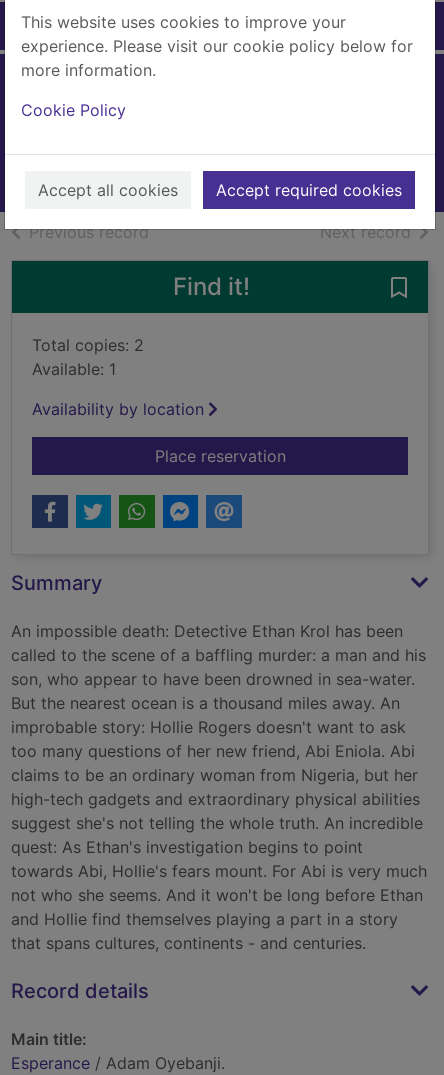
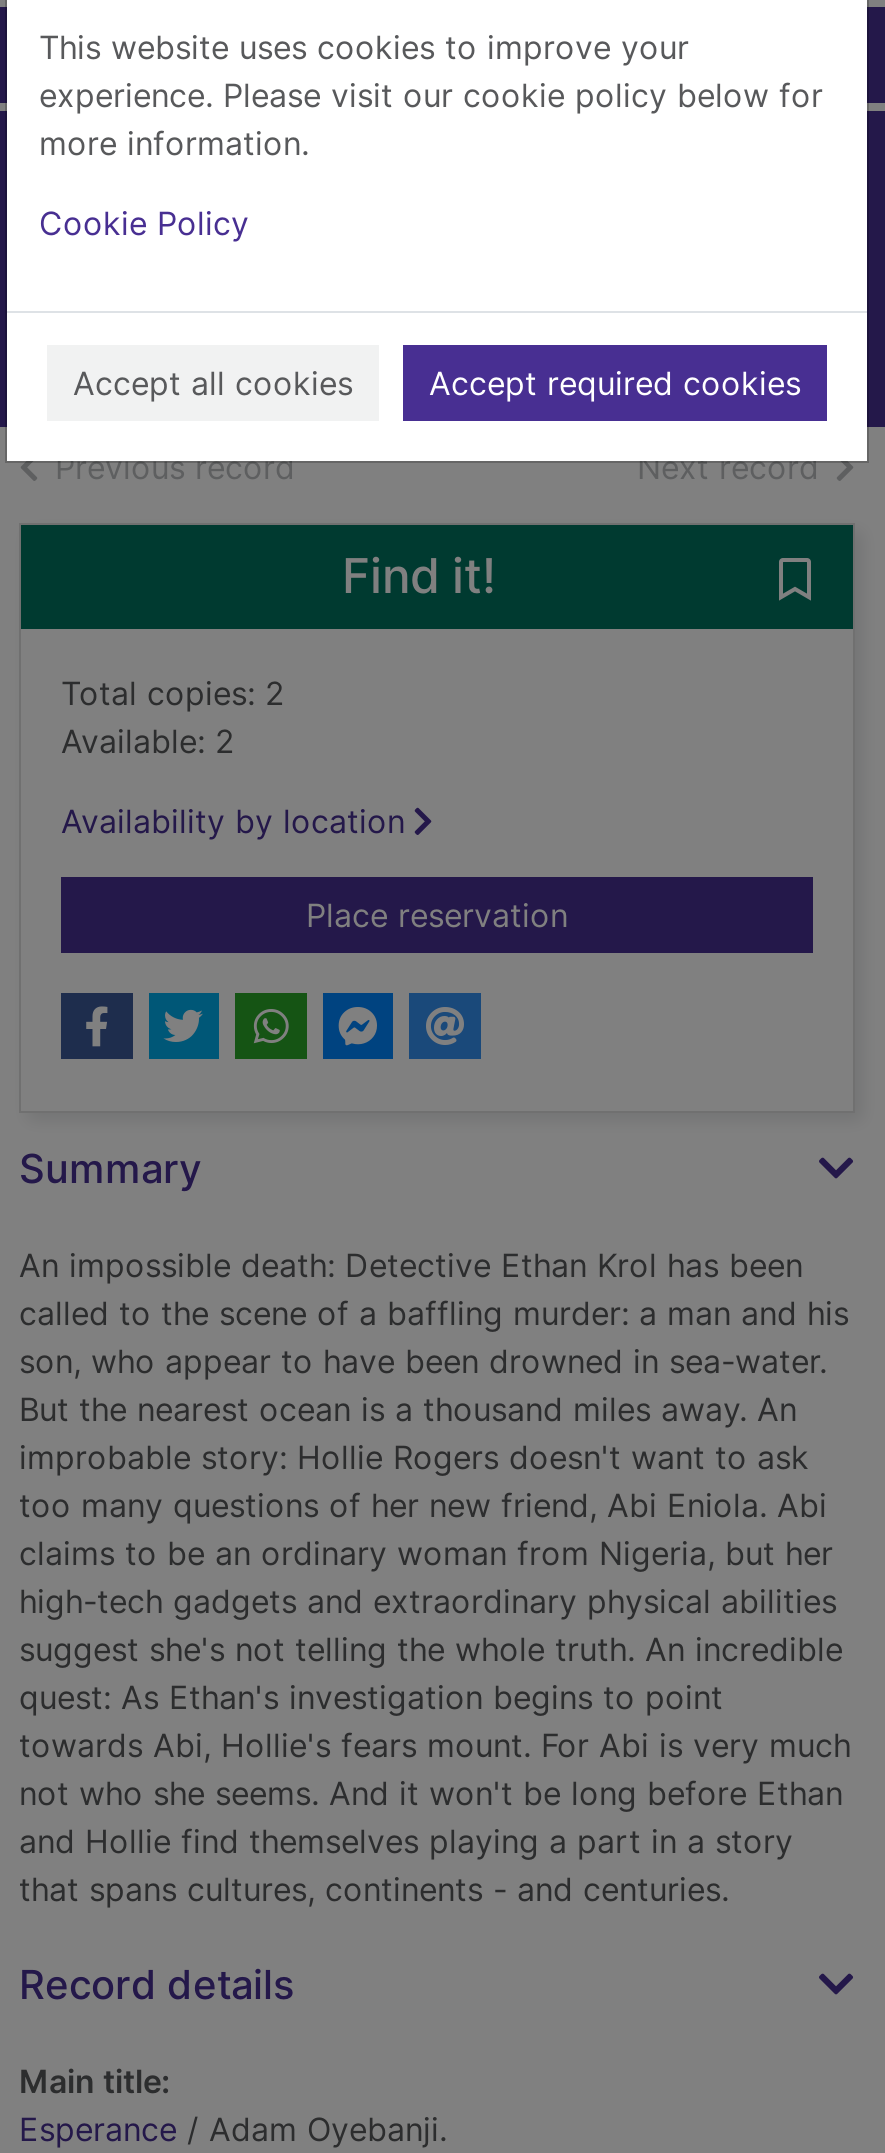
[32,359,116,379] Available: 1 -> [61,722,235,762] Available: 2

